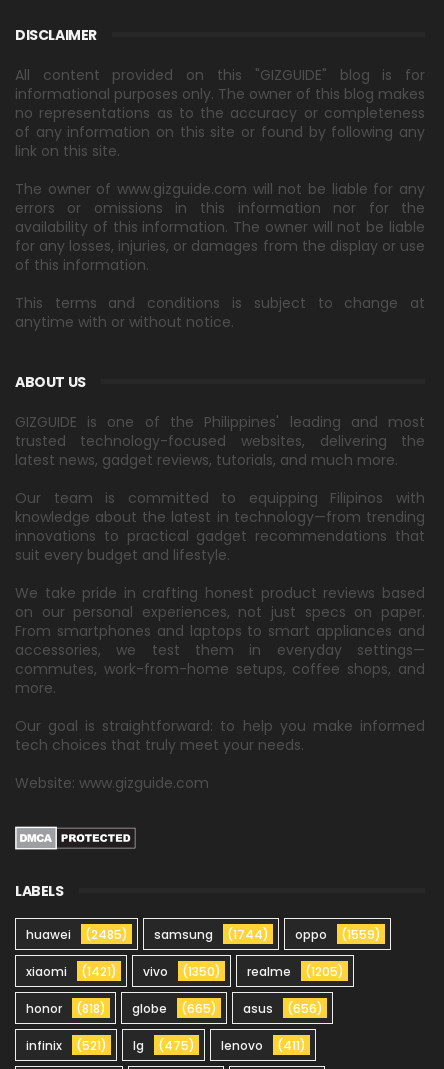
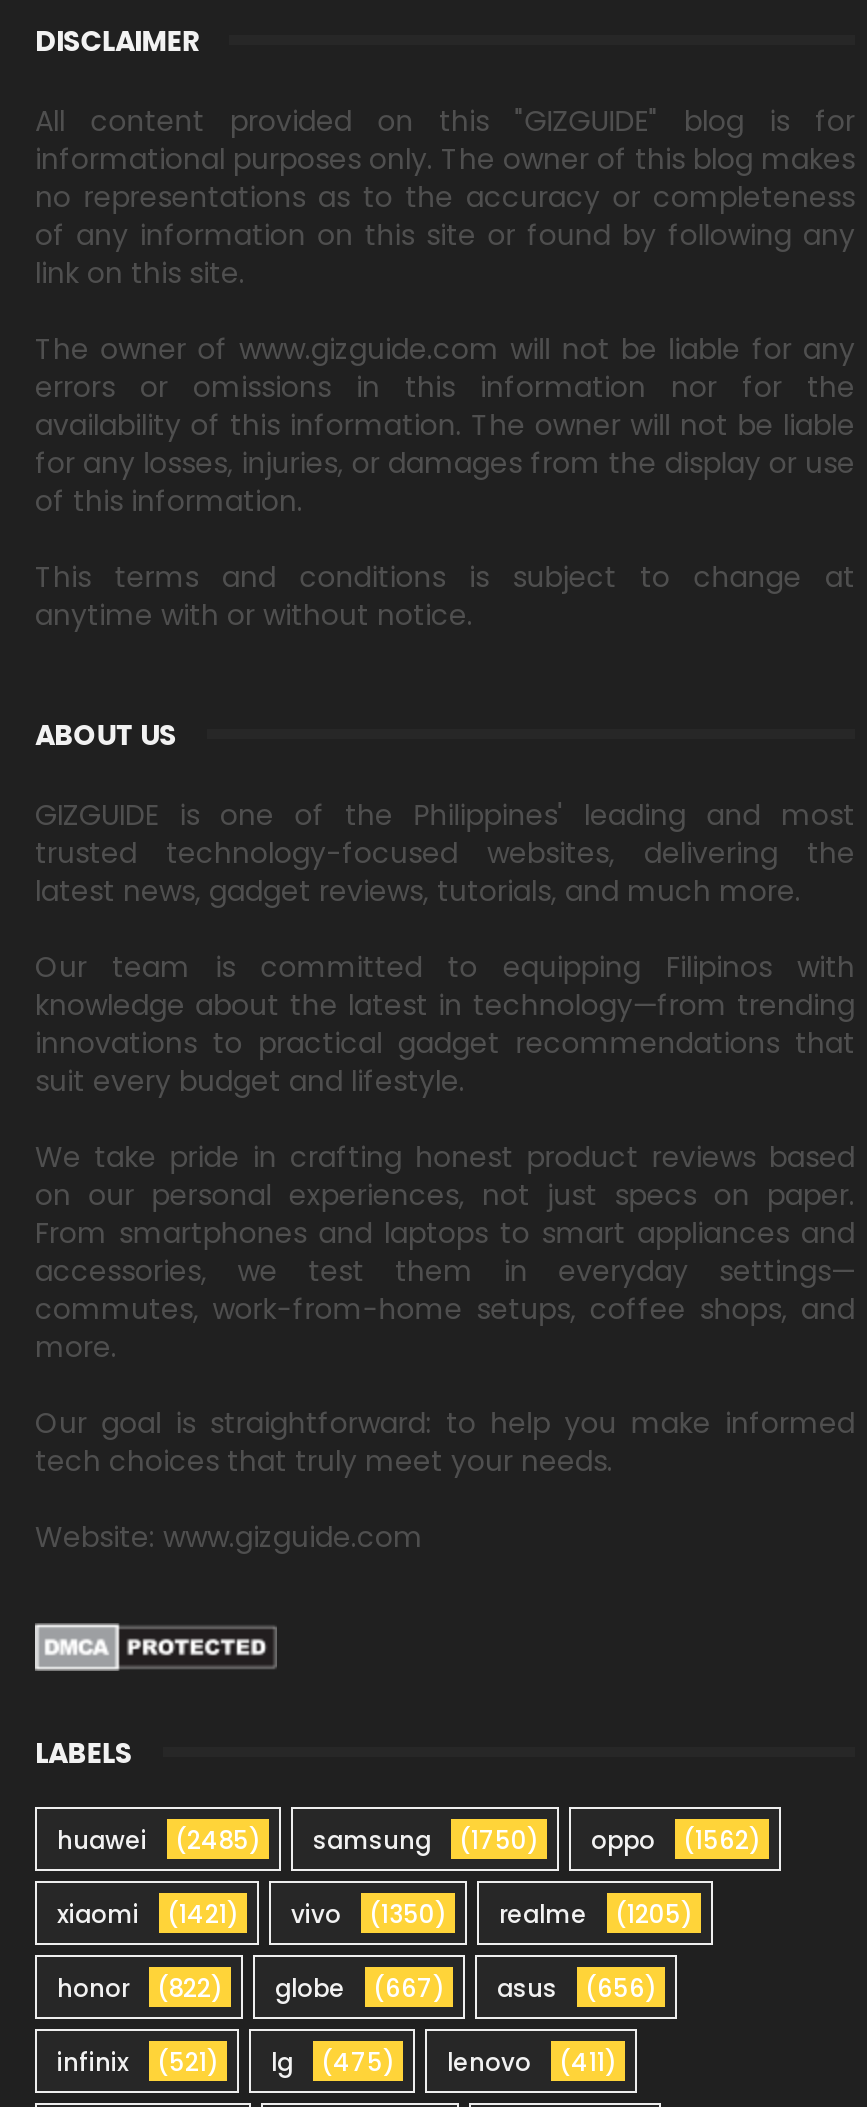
[227,926,269,943] (1744) -> [459,1822,539,1856] (1750)
[341,926,381,943] (1559) -> [683,1822,761,1856] (1562)
[76,1000,106,1017] (818) -> [157,1970,223,2004] (822)
[181,1000,217,1017] (665) -> [373,1970,445,2004] (667)

